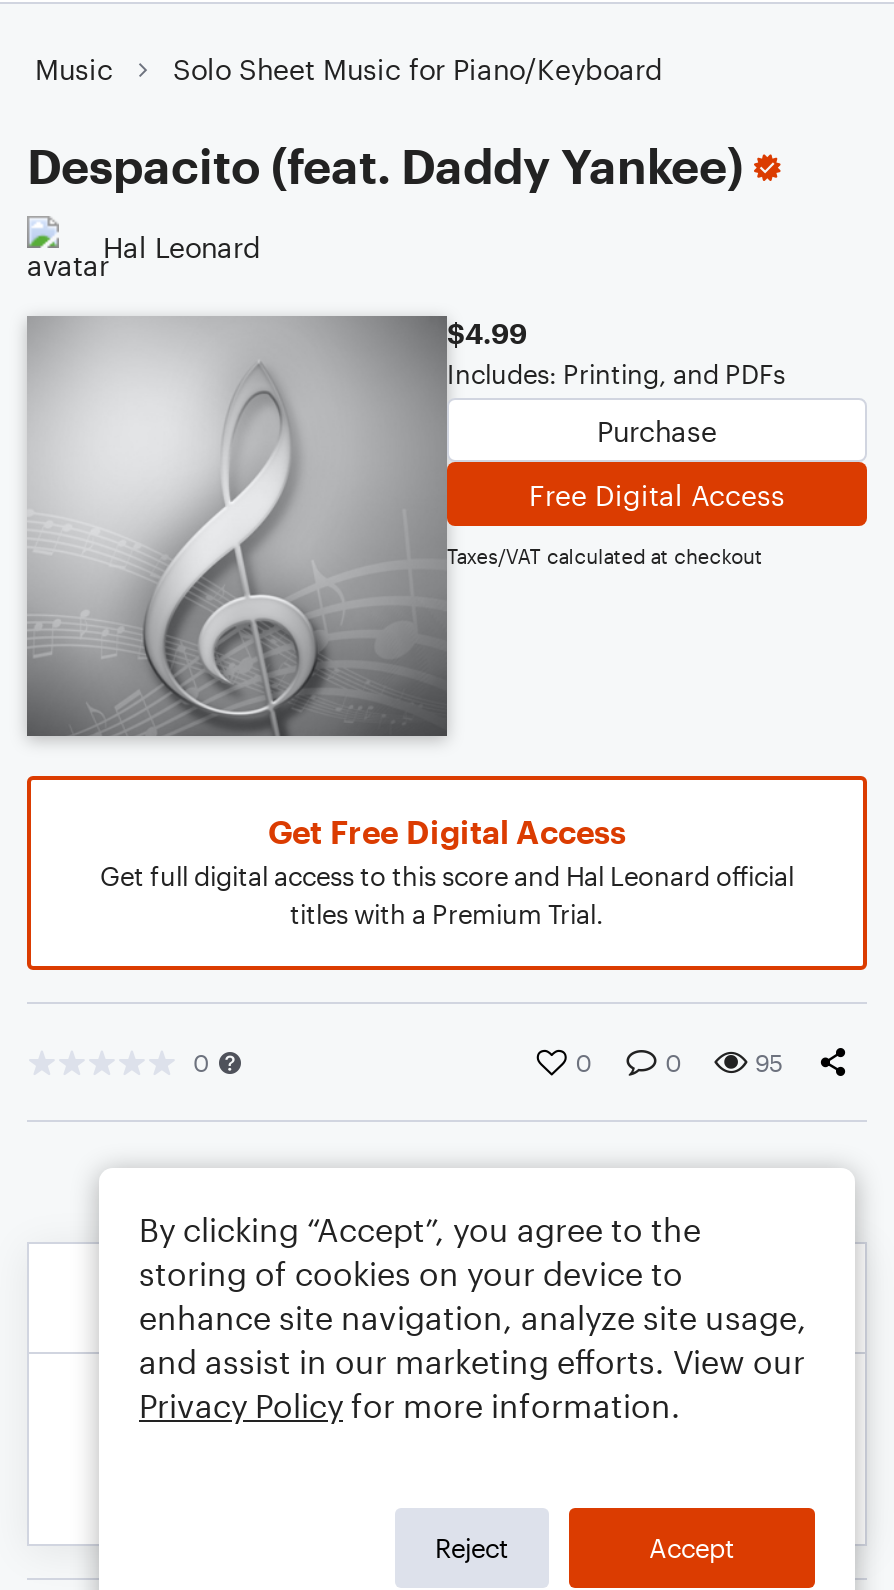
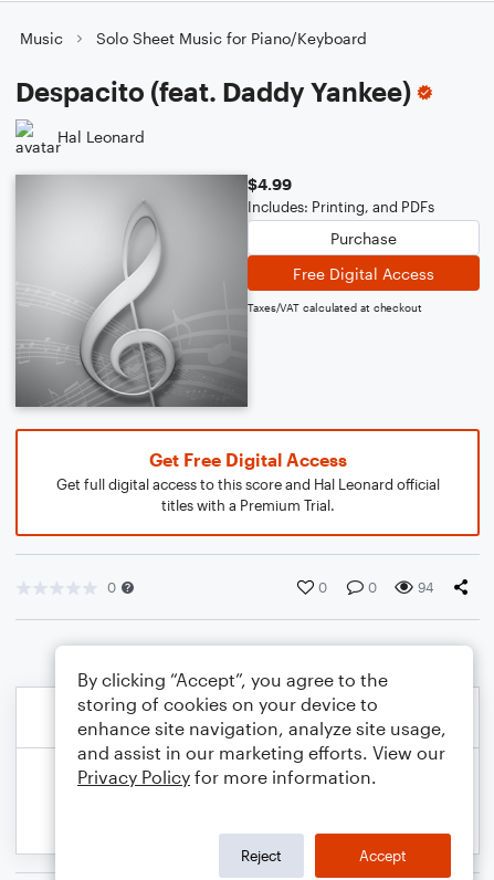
[755,1047,783,1075] 95 -> [418,579,433,594] 94

